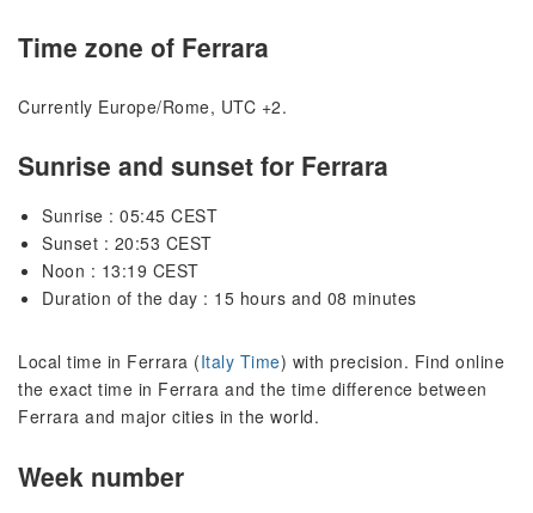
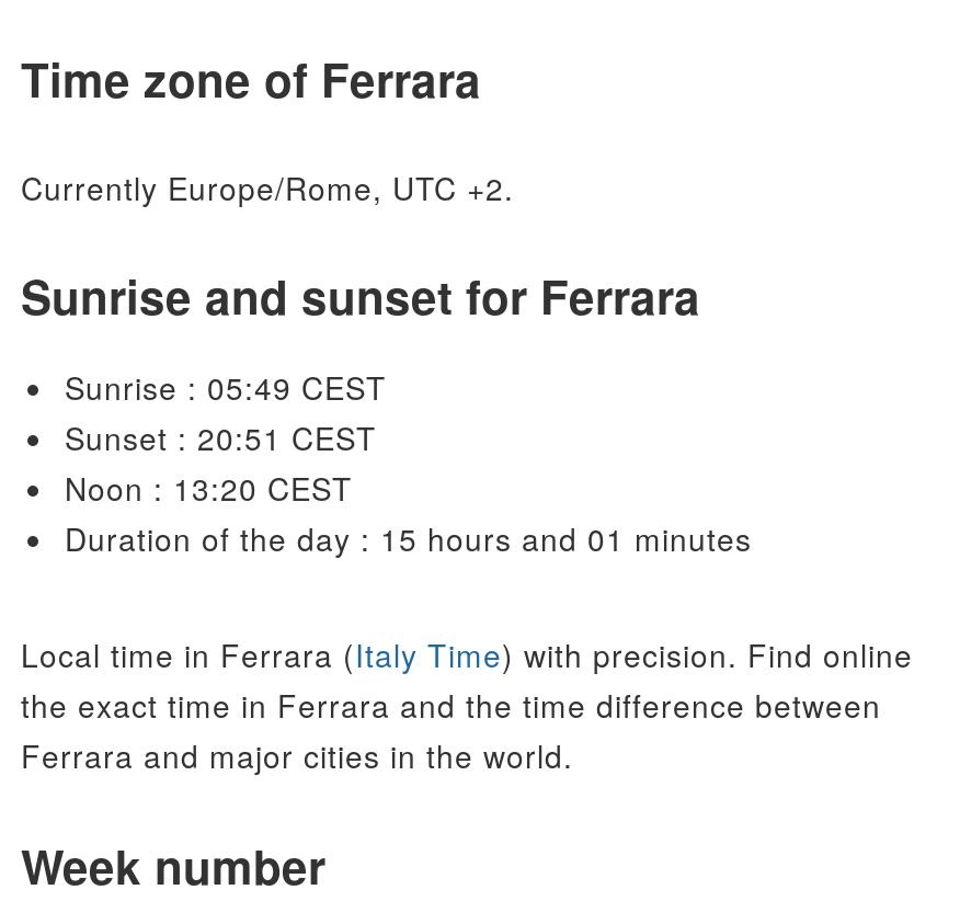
[42,204,218,228] Sunrise : 05:45 CEST -> [65,366,387,409] Sunrise : 05:49 CEST
[42,231,212,255] Sunset : 20:53 CEST -> [65,416,377,460] Sunset : 20:51 CEST
[42,259,199,283] Noon : 13:19 CEST -> [65,466,353,510] Noon : 13:20 CEST
[42,286,416,310] Duration of the day : 15 hours and 08 minutes -> [65,517,752,561] Duration of the day : 15 hours and 01 minutes

